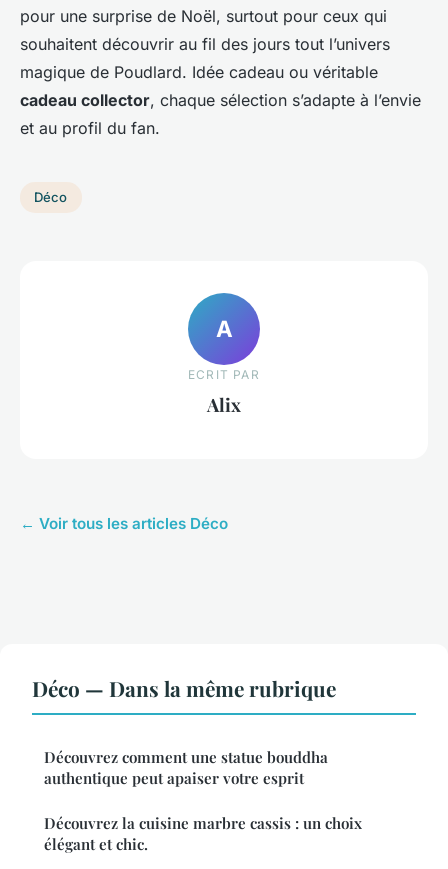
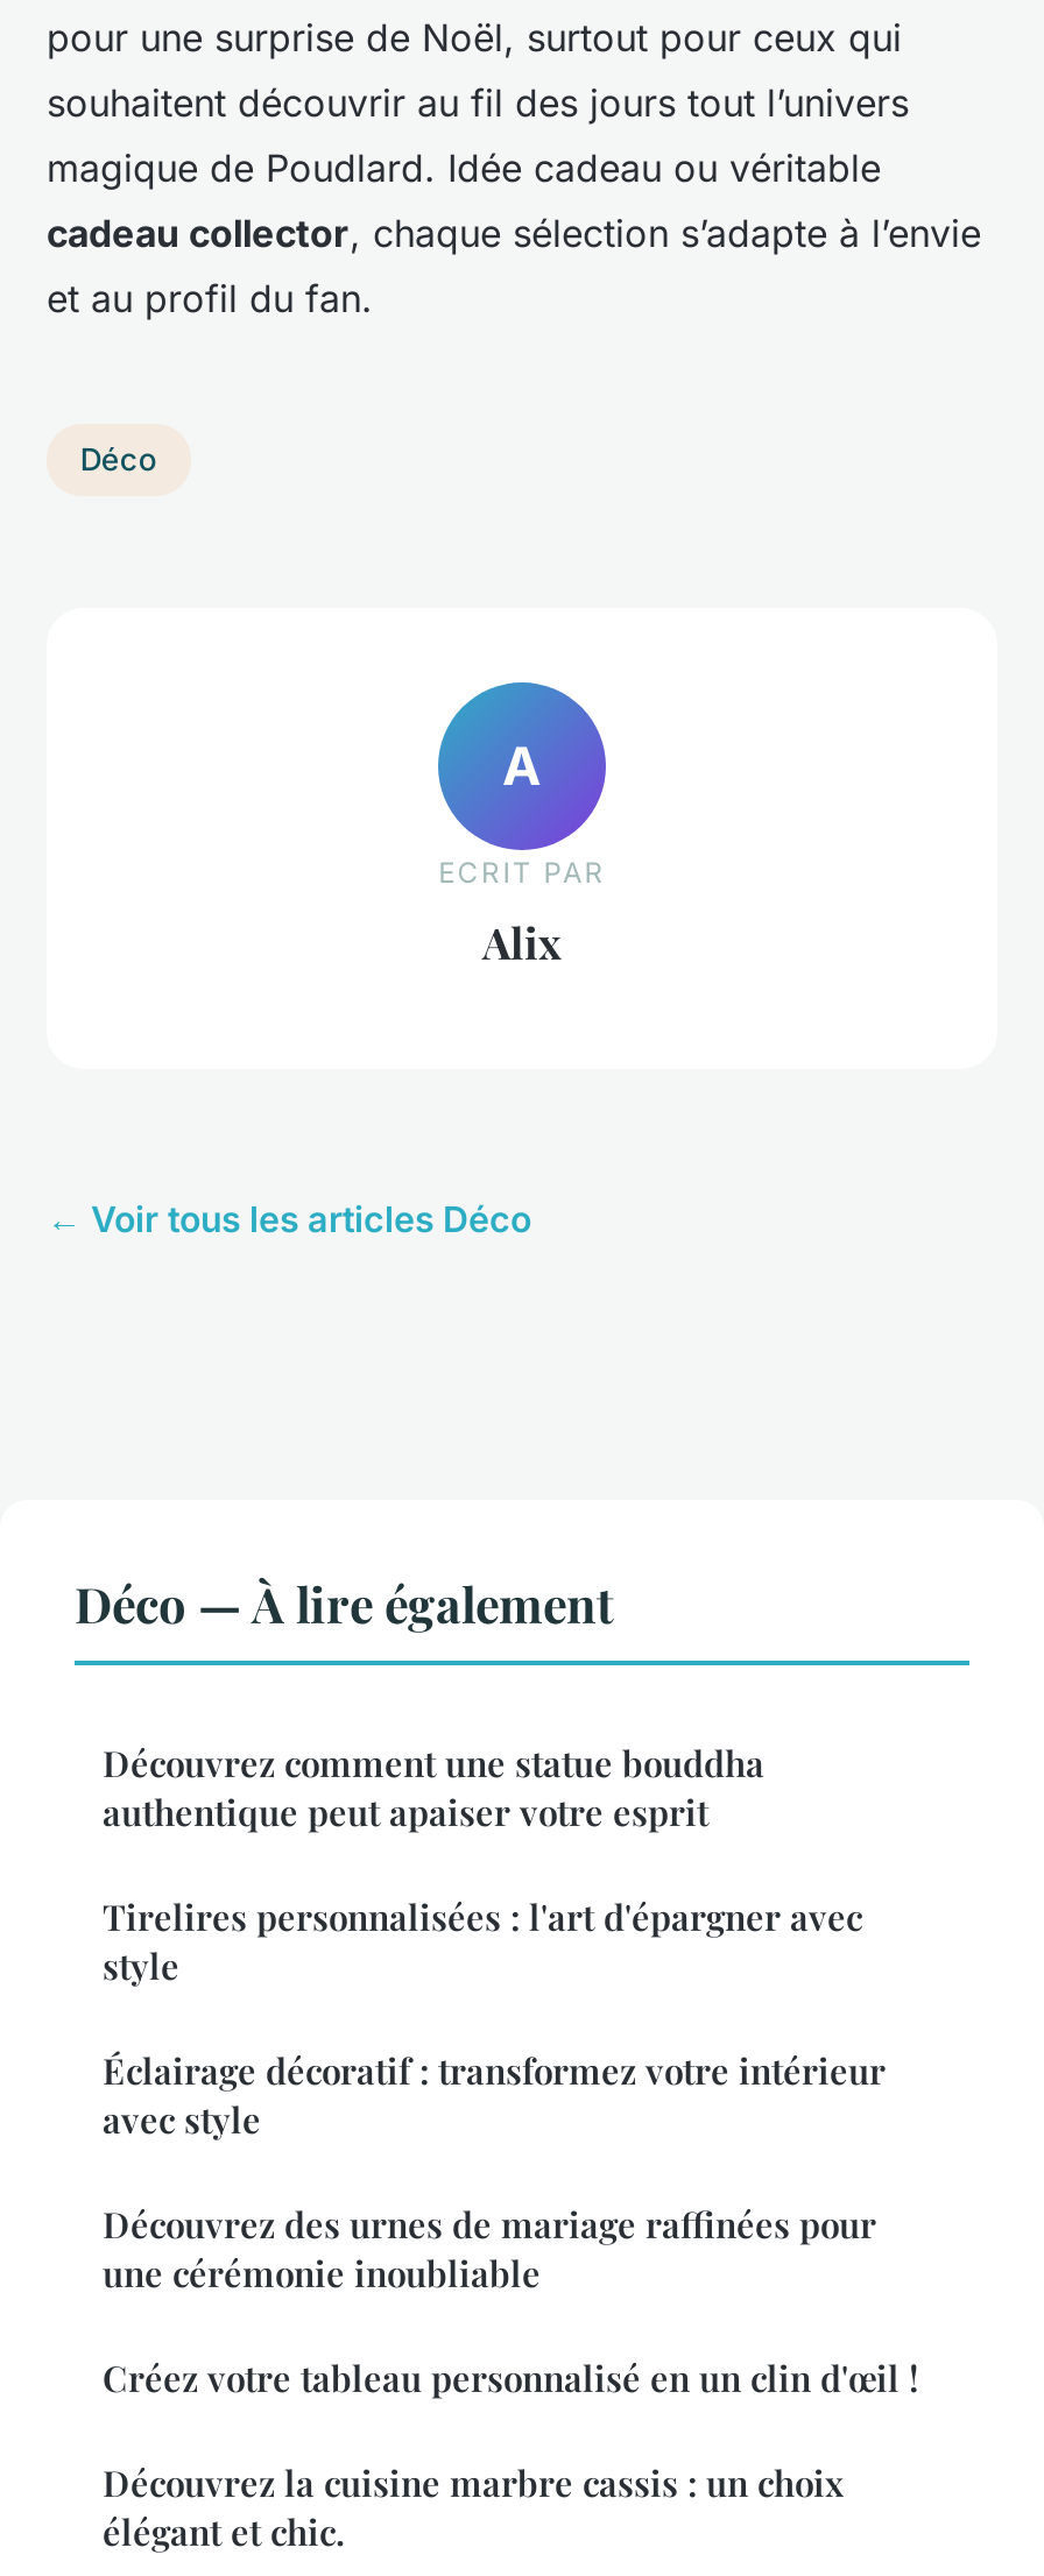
[32,673,336,701] Déco — Dans la même rubrique -> [75,1569,613,1634] Déco — À lire également
none -> [103,1892,918,2400] Tirelires personnalisées : l'art d'épargner avec | style | Éclairage décoratif : transformez votre intérieur | avec style | Découvrez des urnes de mariage raffinées pour | une cérémonie inoubliable | Créez votre tableau personnalisé en un clin d'œil !

